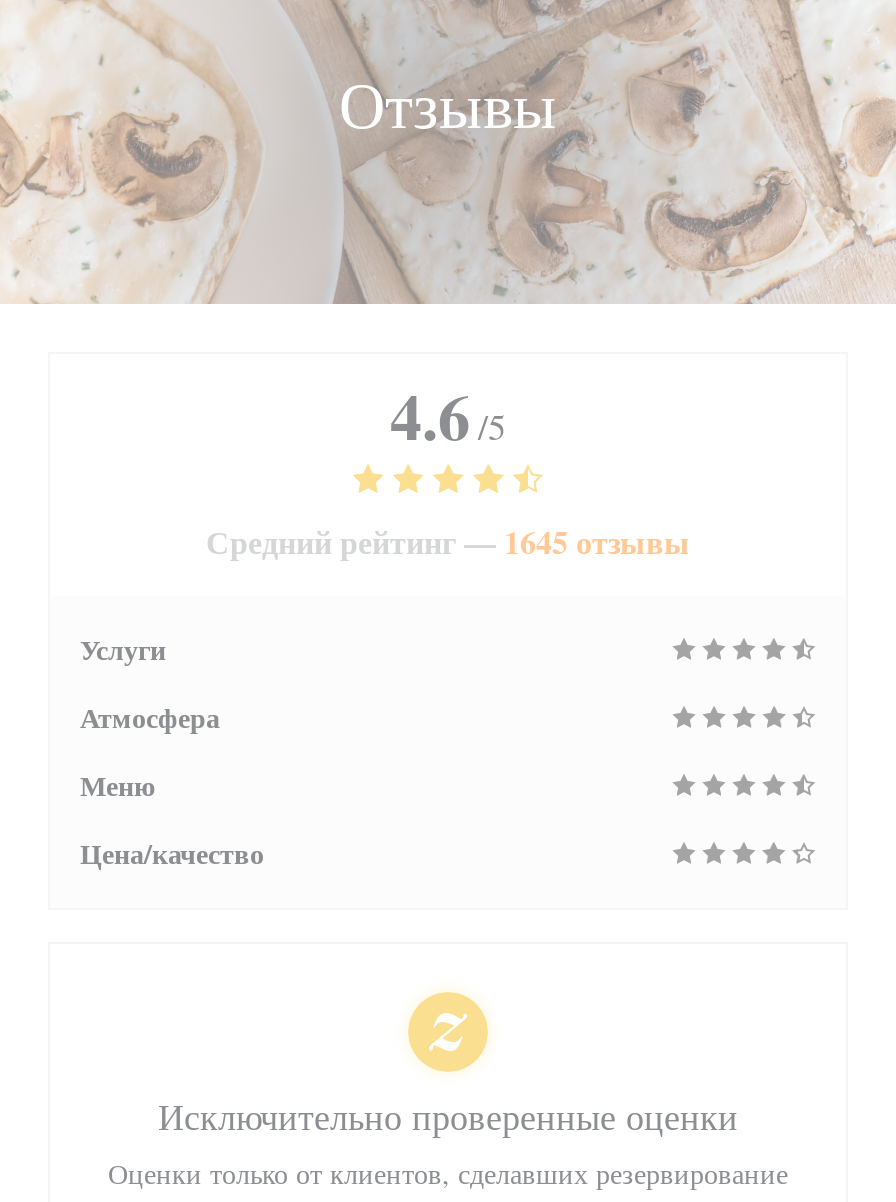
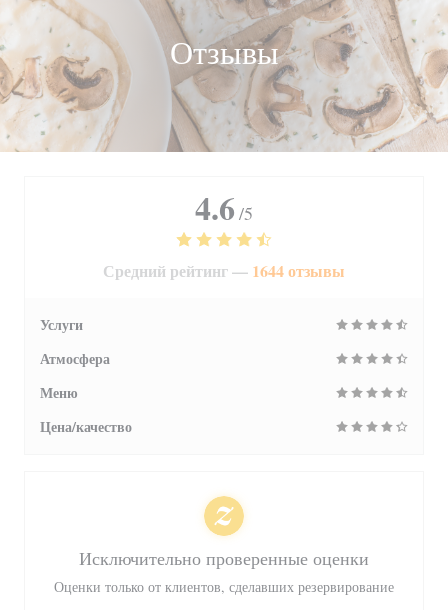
[206,518,690,564] Средний рейтинг — 1645 отзывы -> [103,259,345,282] Средний рейтинг — 1644 отзывы

